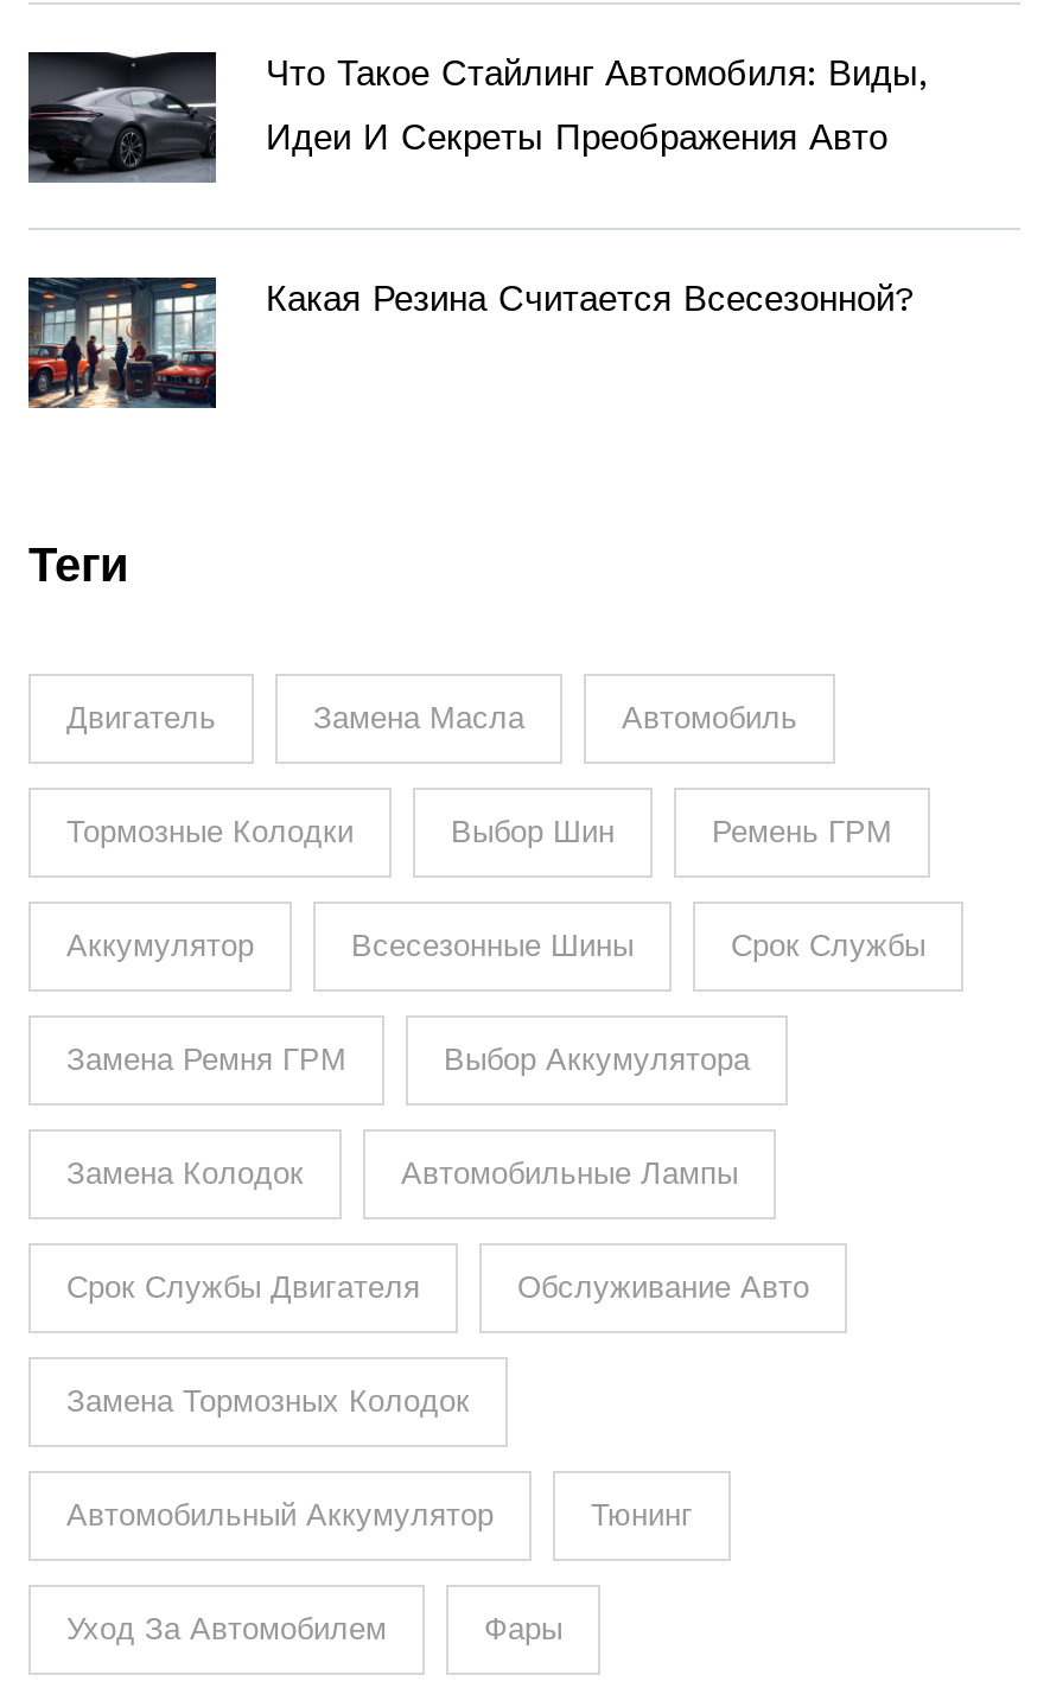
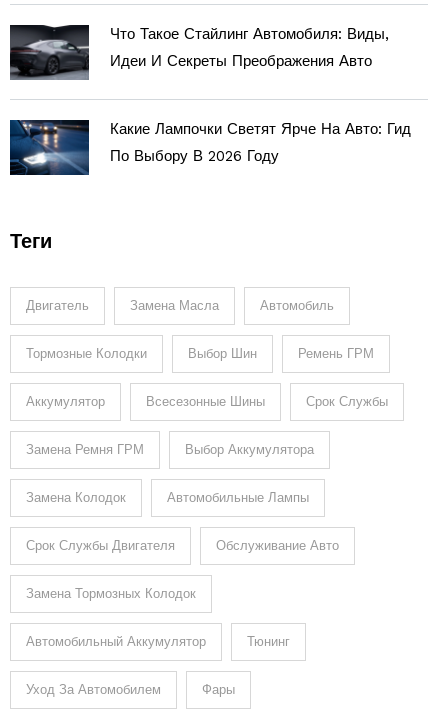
[26,278,916,410] [image] | Какая Резина Считается Всесезонной? -> [9,120,411,176] [image] | Какие Лампочки Светят Ярче На Авто: Гид | По Выбору В 2026 Году

